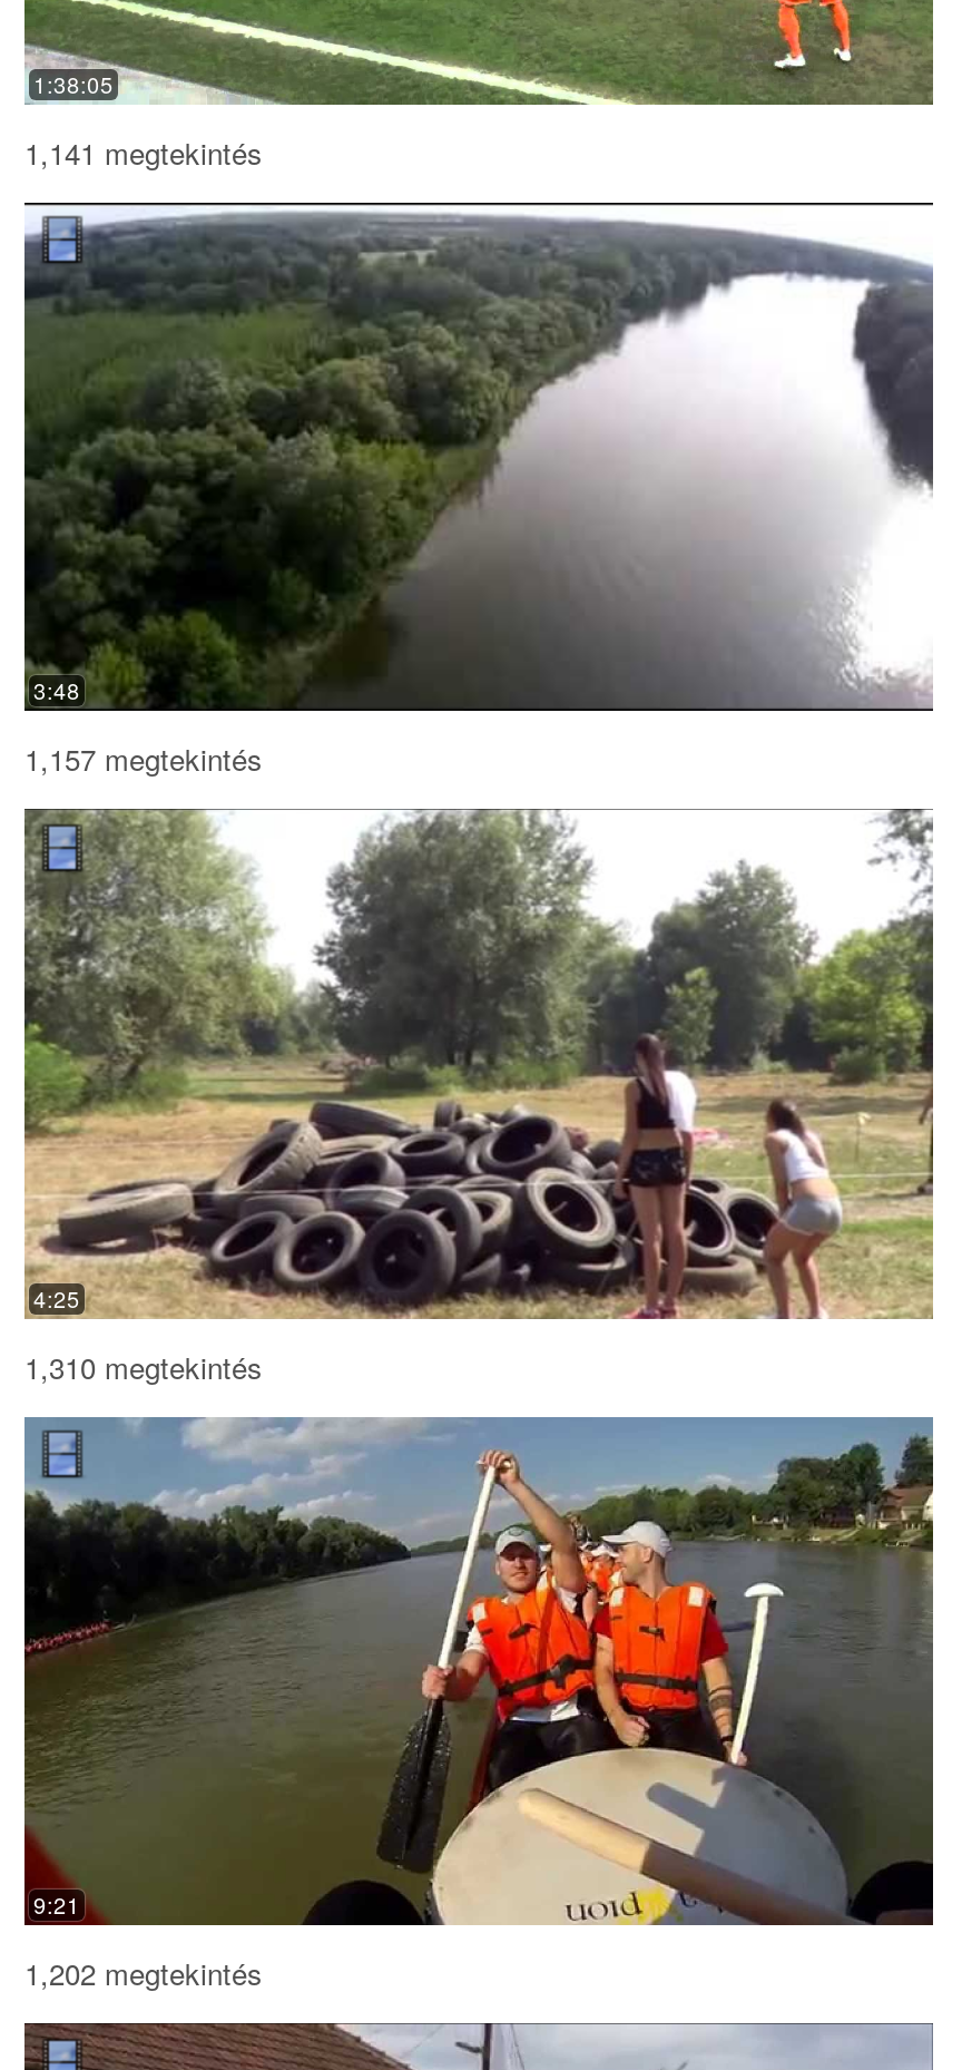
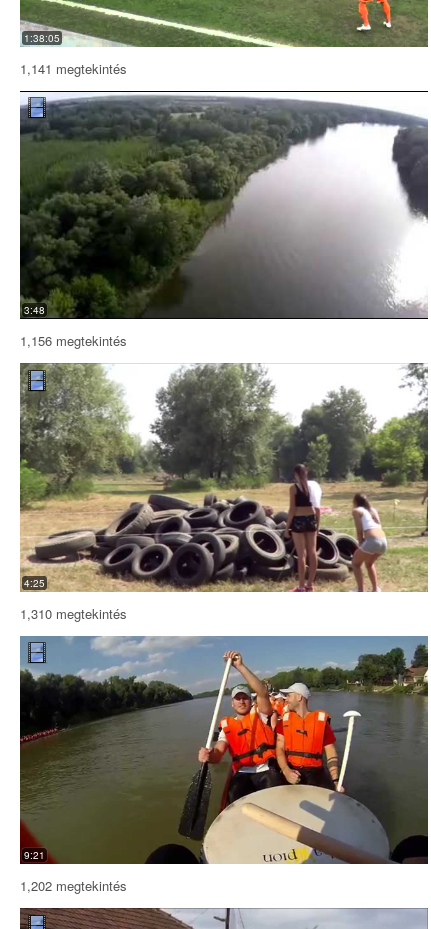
[24,738,263,781] 1,157 megtekintés -> [20,331,127,350] 1,156 megtekintés

